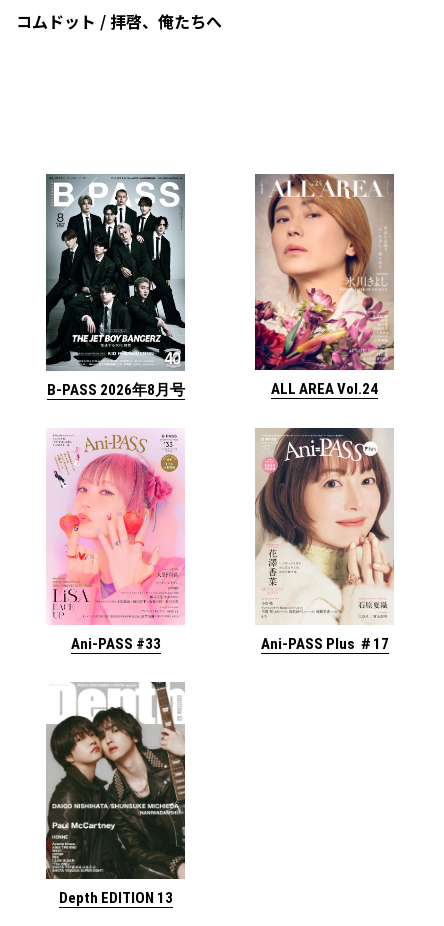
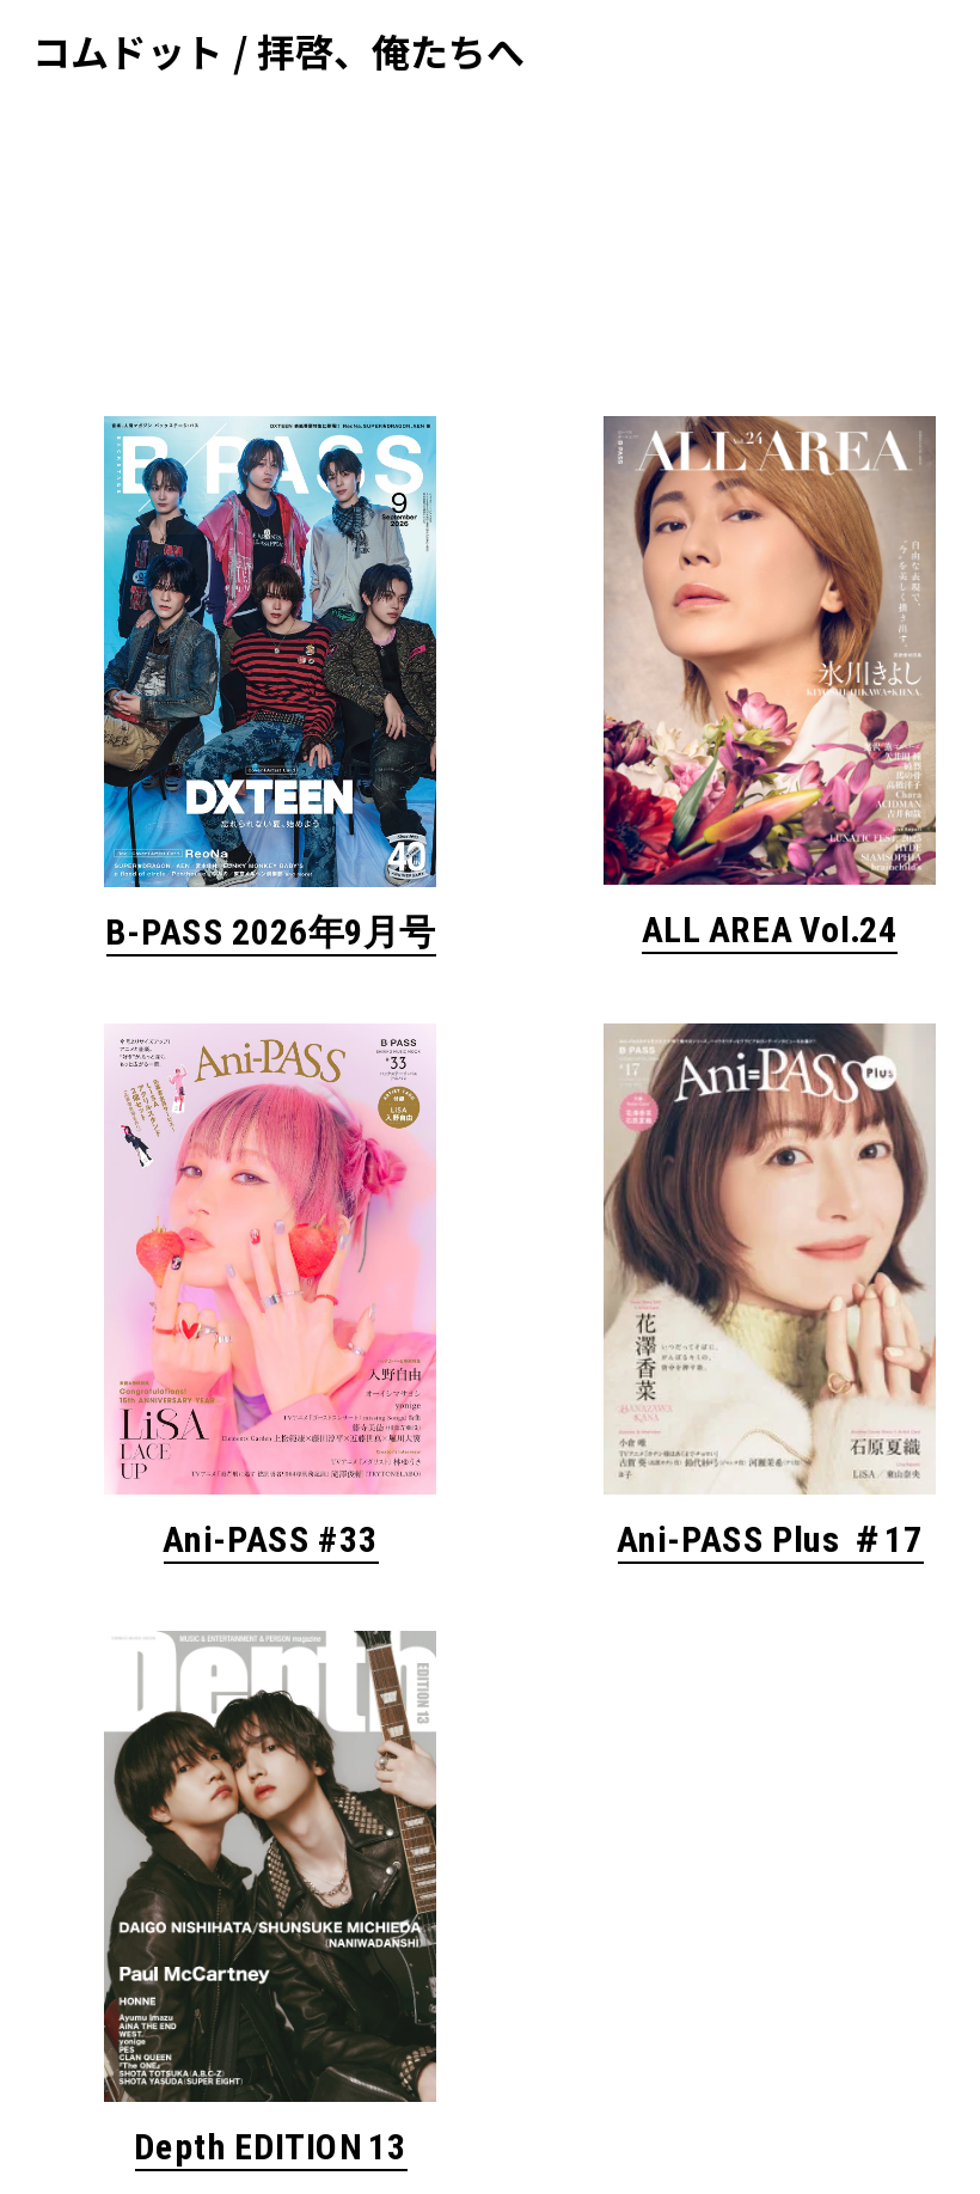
[45,173,186,399] [image] | B-PASS 2026年8月号 -> [102,414,439,953] [image] | B-PASS 2026年9月号

